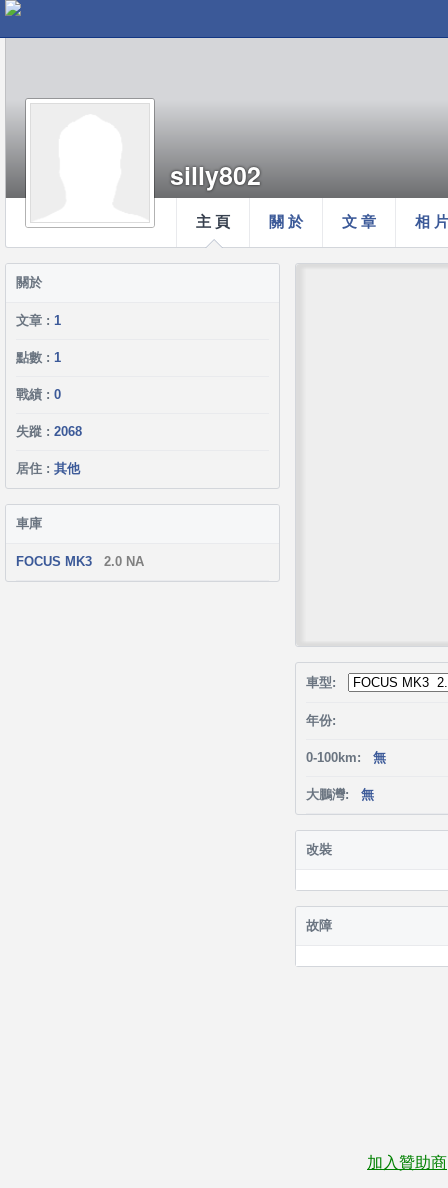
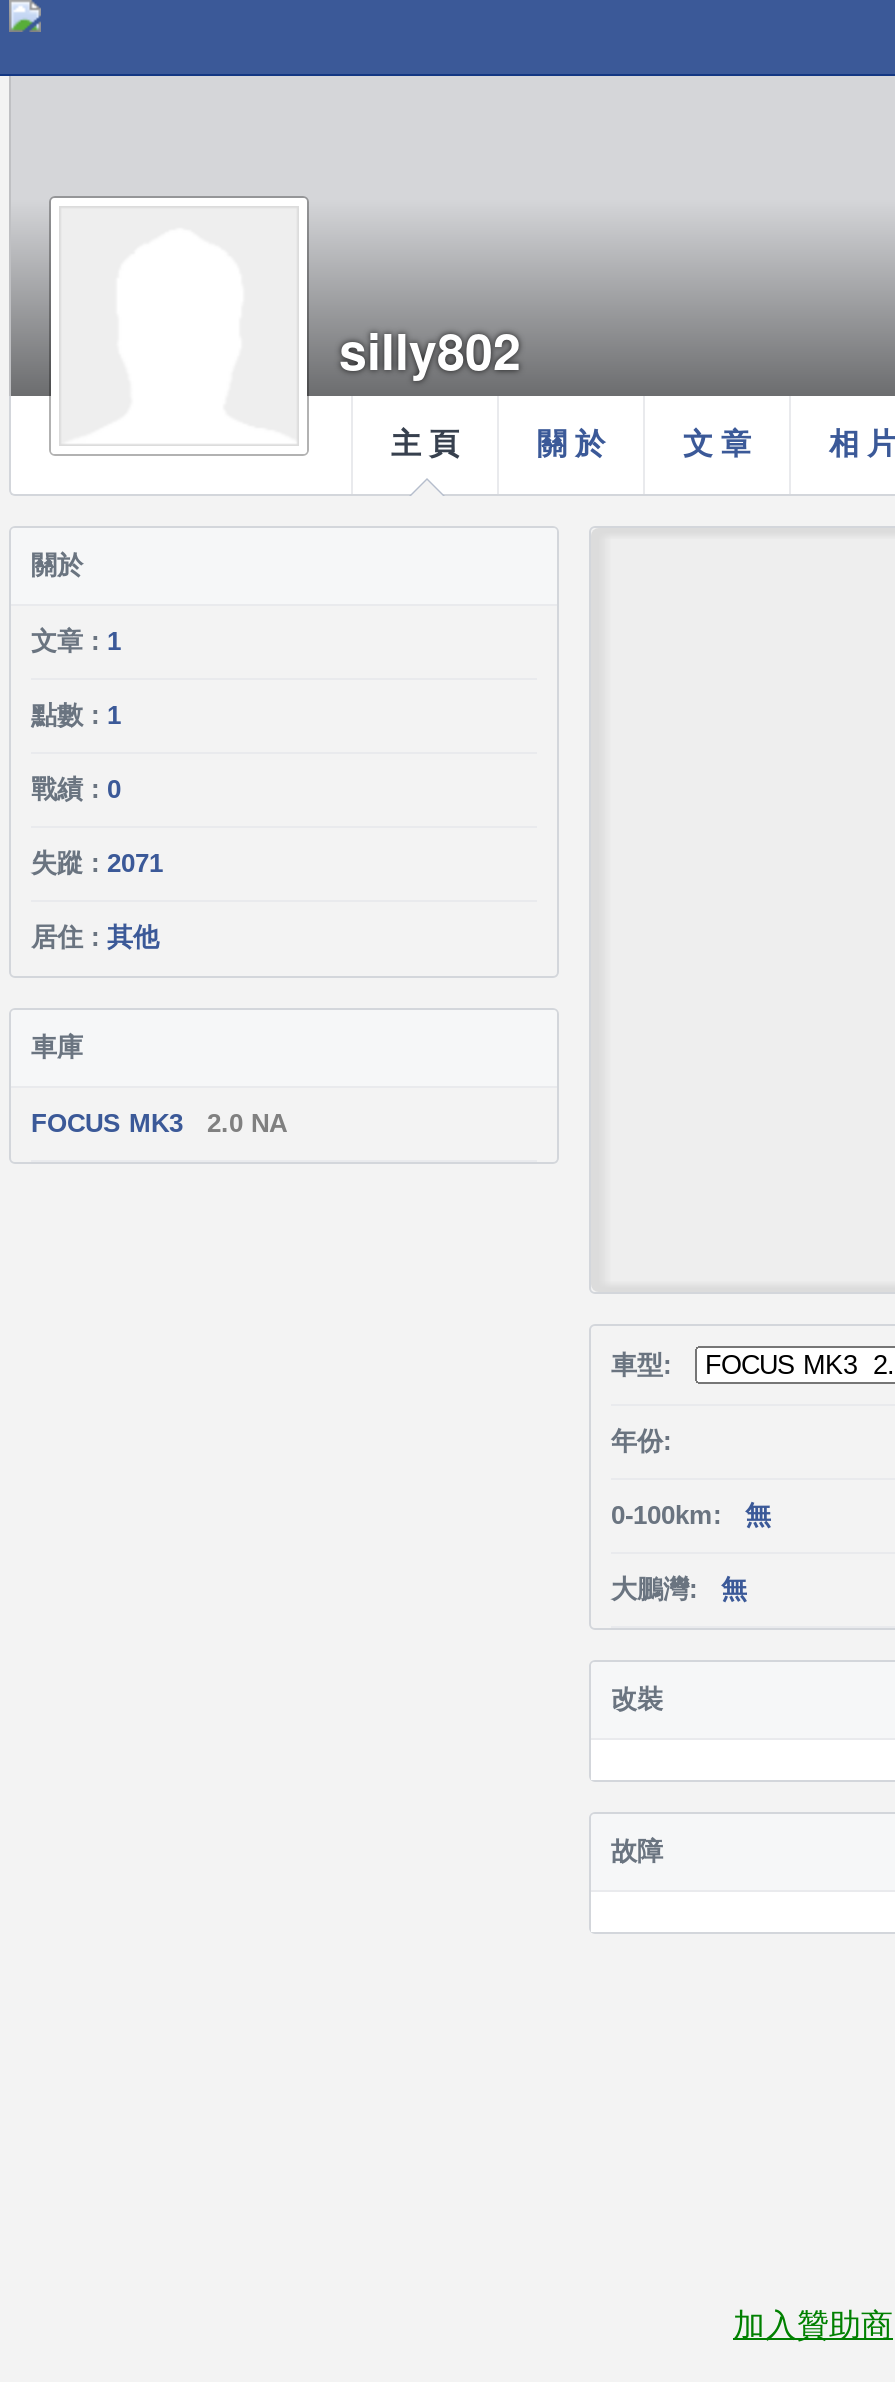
[16,424,82,439] 失蹤 : 2068 -> [31,848,163,878] 失蹤 : 2071

